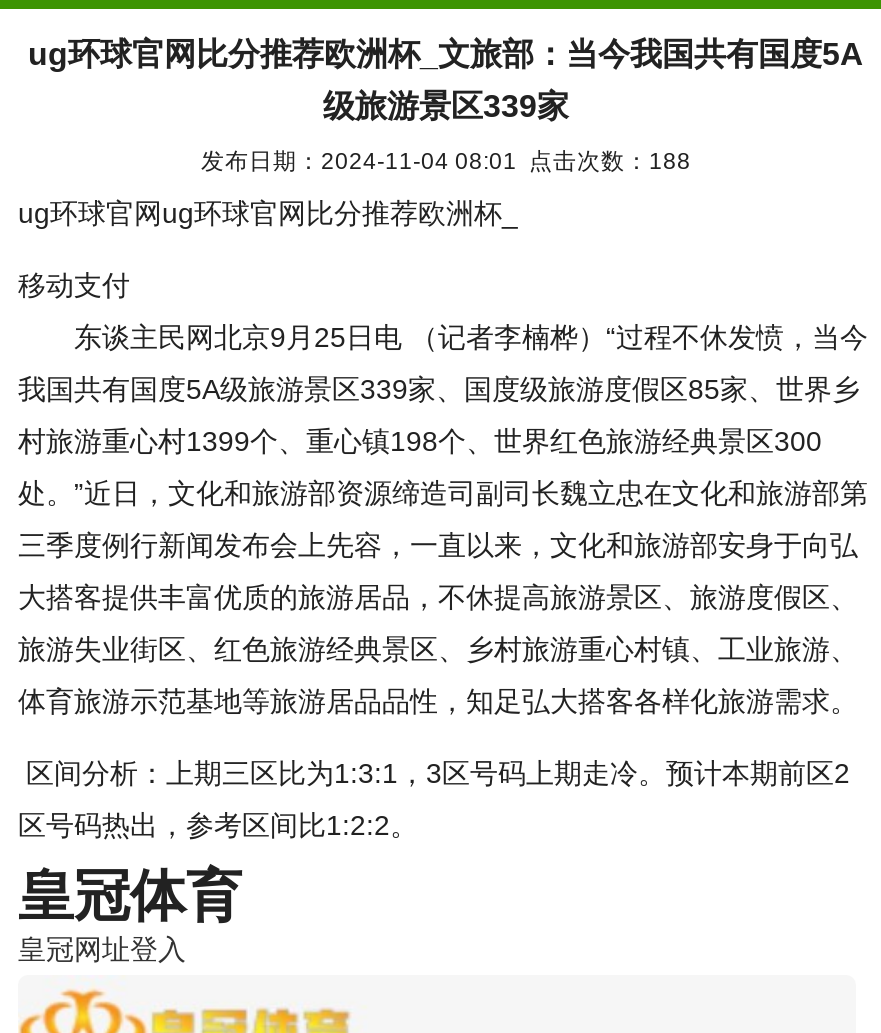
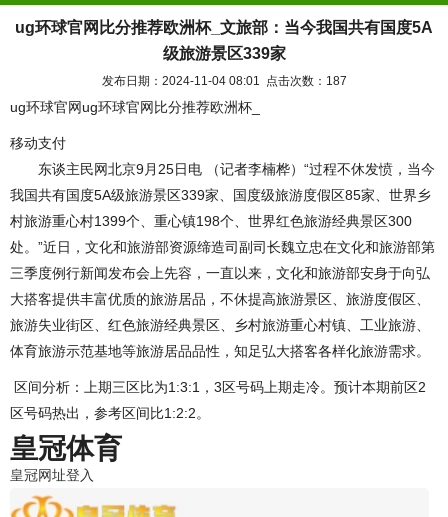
[201,147,691,173] 发布日期：2024-11-04 08:01 点击次数：188 -> [101,74,346,87] 发布日期：2024-11-04 08:01 点击次数：187

